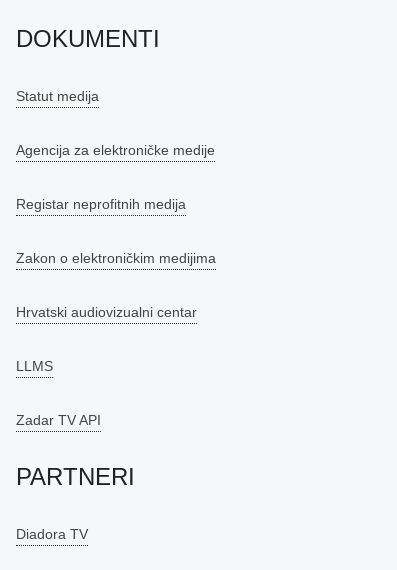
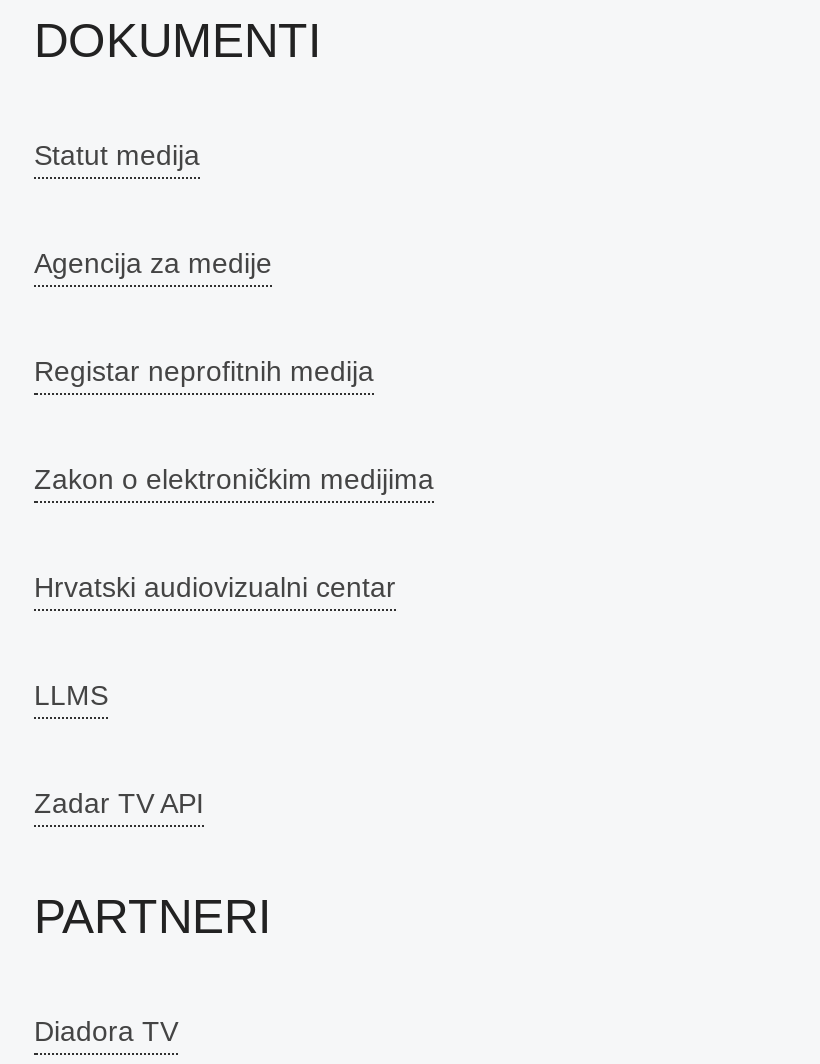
[16,142,215,158] Agencija za elektroničke medije -> [34,247,272,279] Agencija za medije

